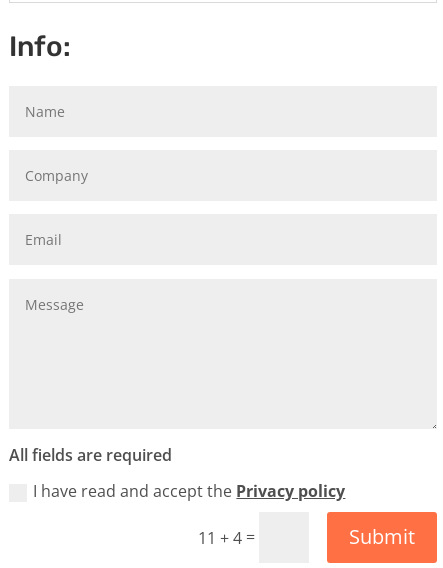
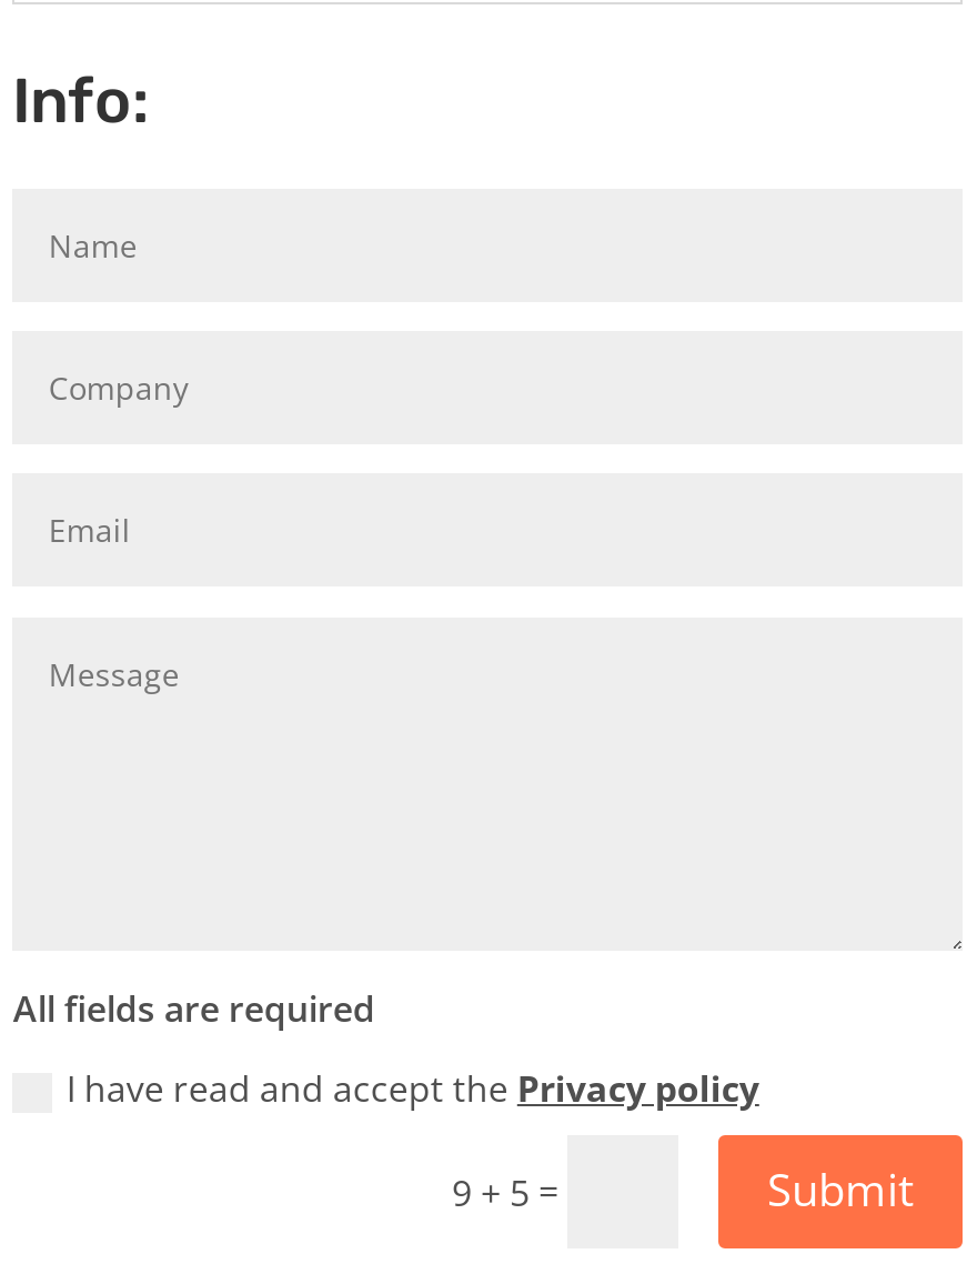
[198,526,259,549] 11 + 4 = -> [452,1166,567,1217] 9 + 5 =

